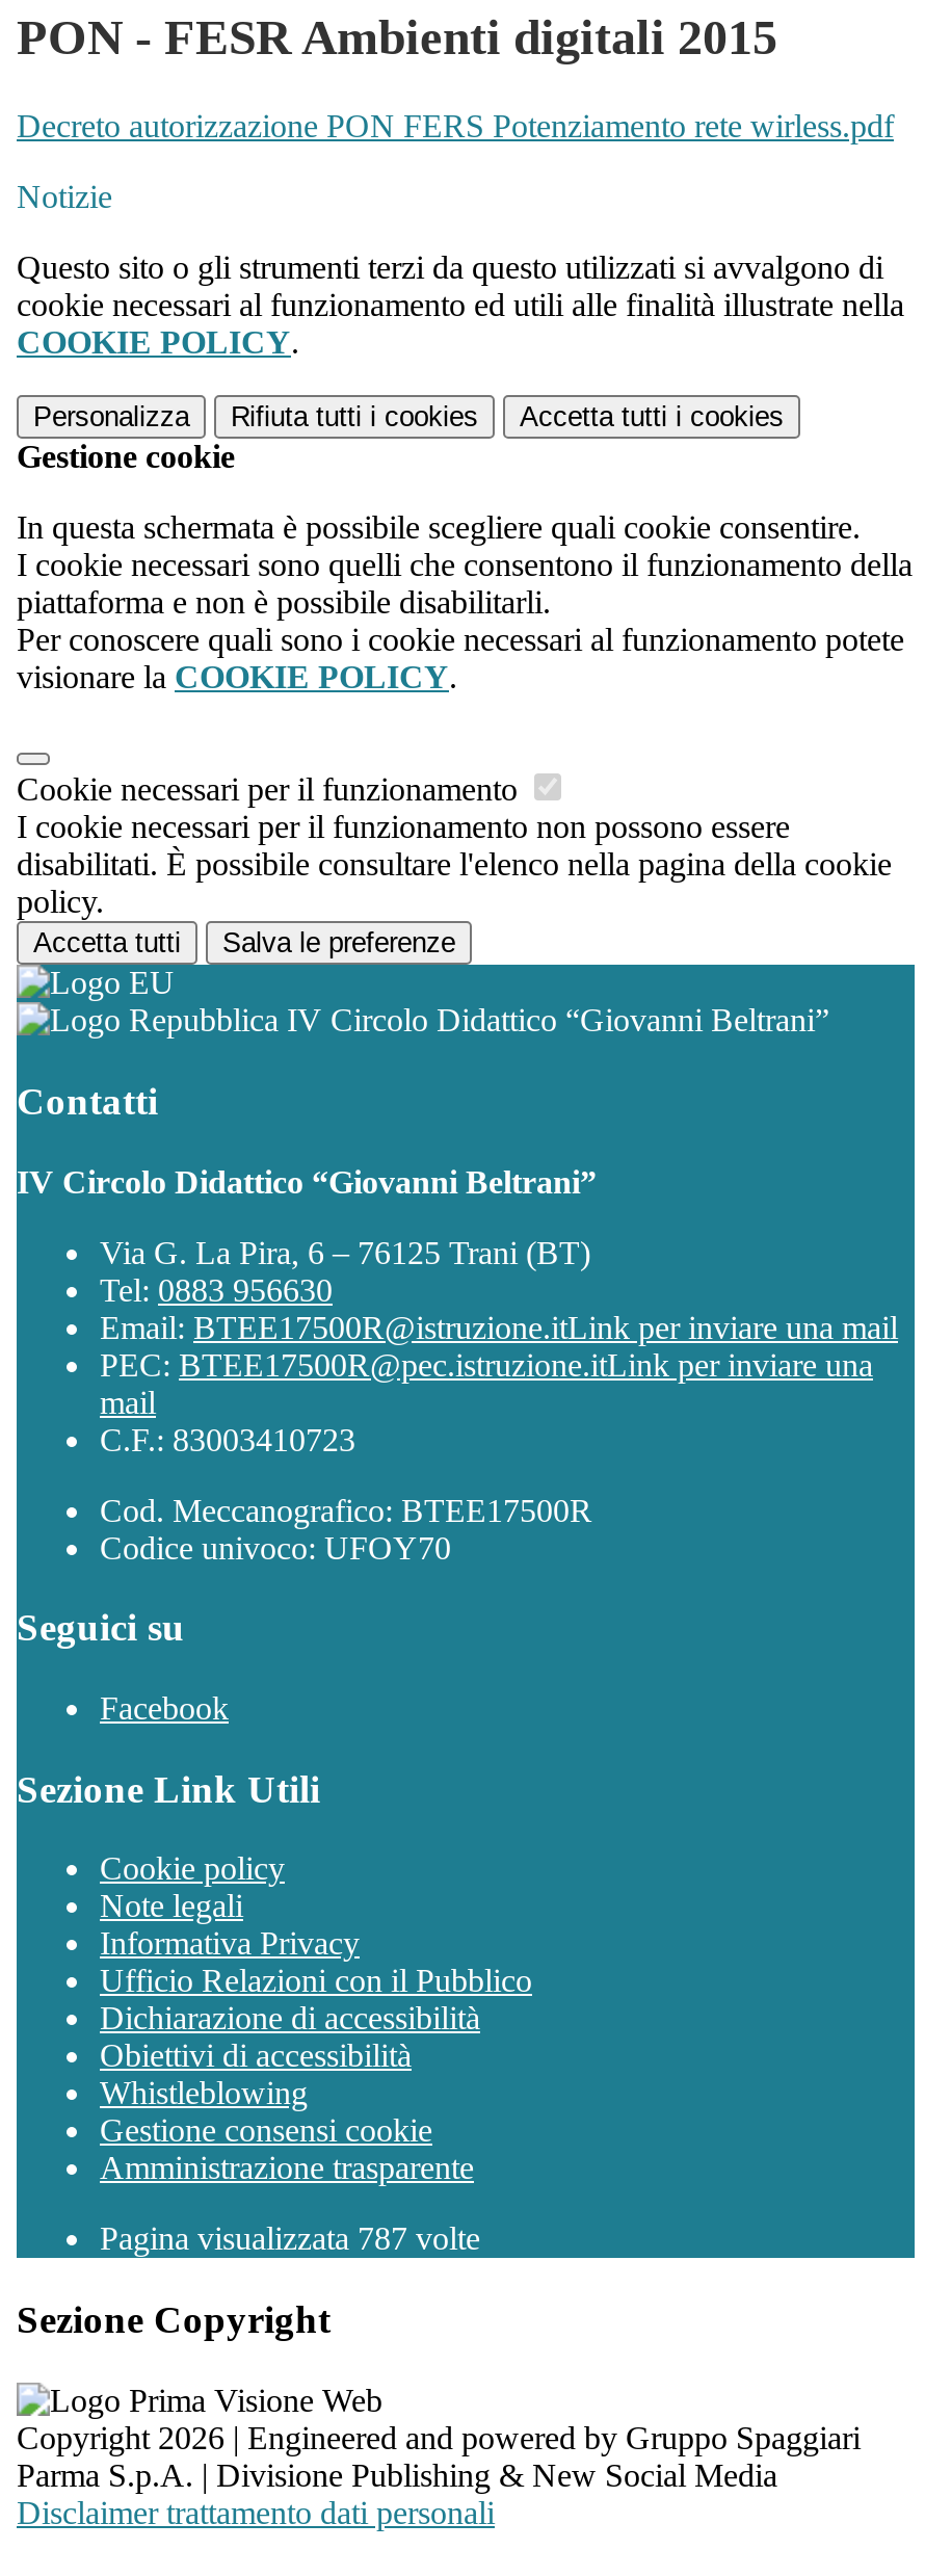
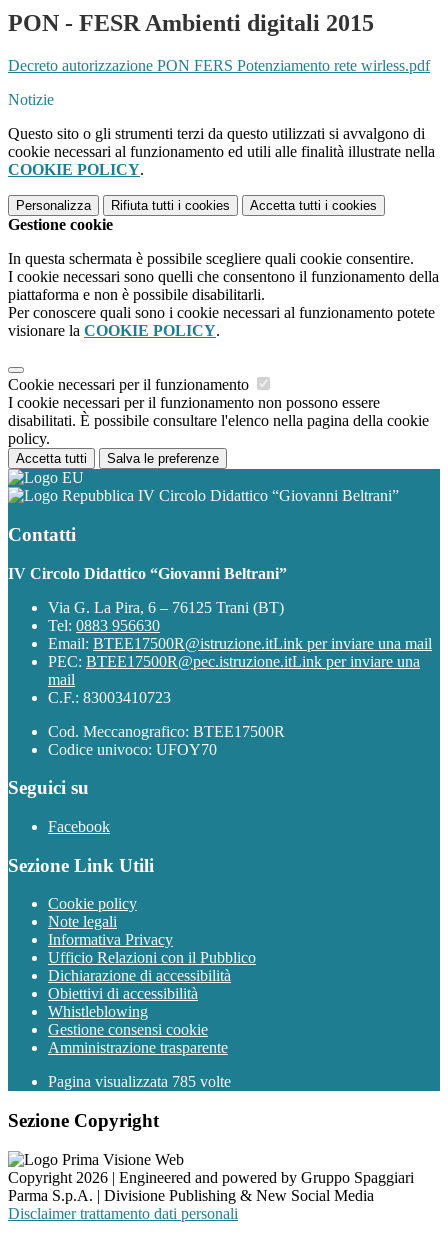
[100,2221,480,2257] Pagina visualizzata 787 volte -> [48,1073,231,1090] Pagina visualizzata 785 volte

